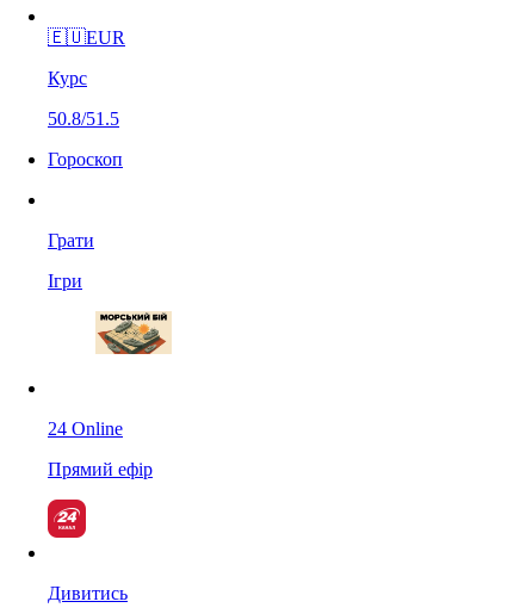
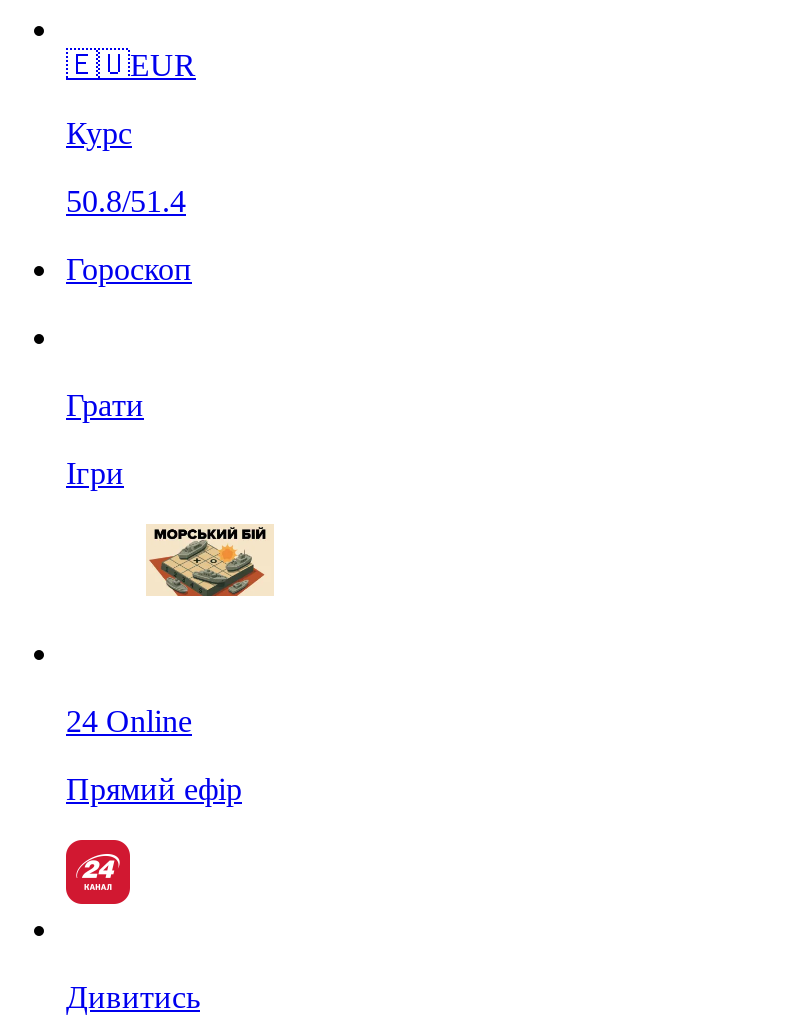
[48,108,119,129] 50.8/51.5 -> [66,184,186,218] 50.8/51.4

